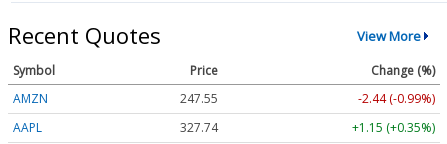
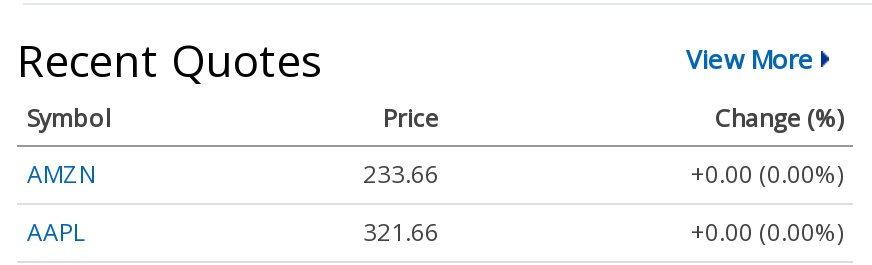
[180,90,218,107] 247.55 -> [363,158,439,192] 233.66
[358,90,435,107] -2.44 (-0.99%) -> [691,158,843,192] +0.00 (0.00%)
[180,119,218,136] 327.74 -> [363,216,439,250] 321.66
[352,119,435,136] +1.15 (+0.35%) -> [691,216,843,250] +0.00 (0.00%)

